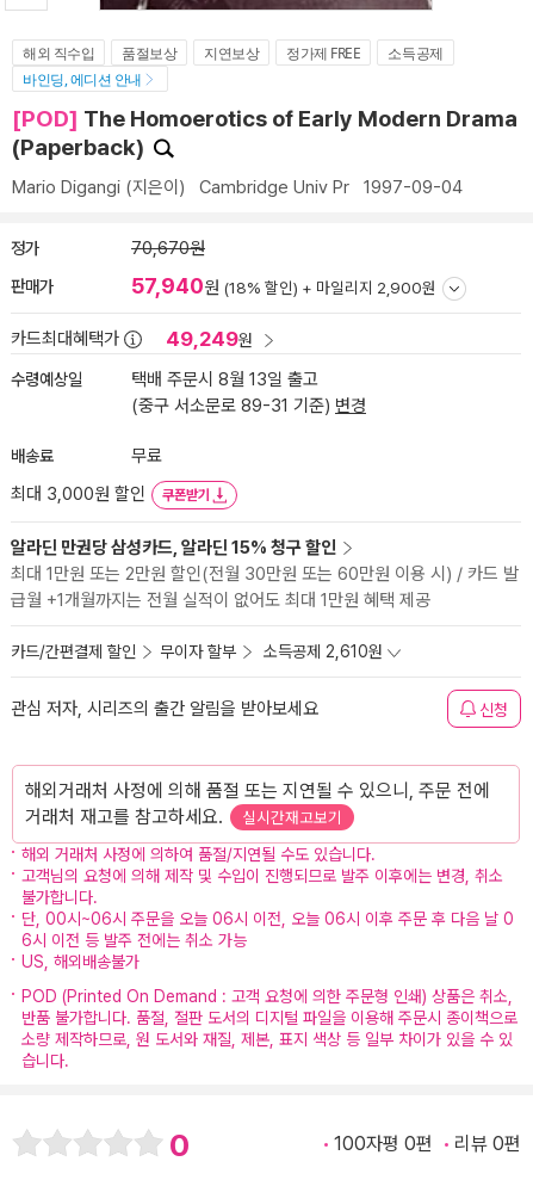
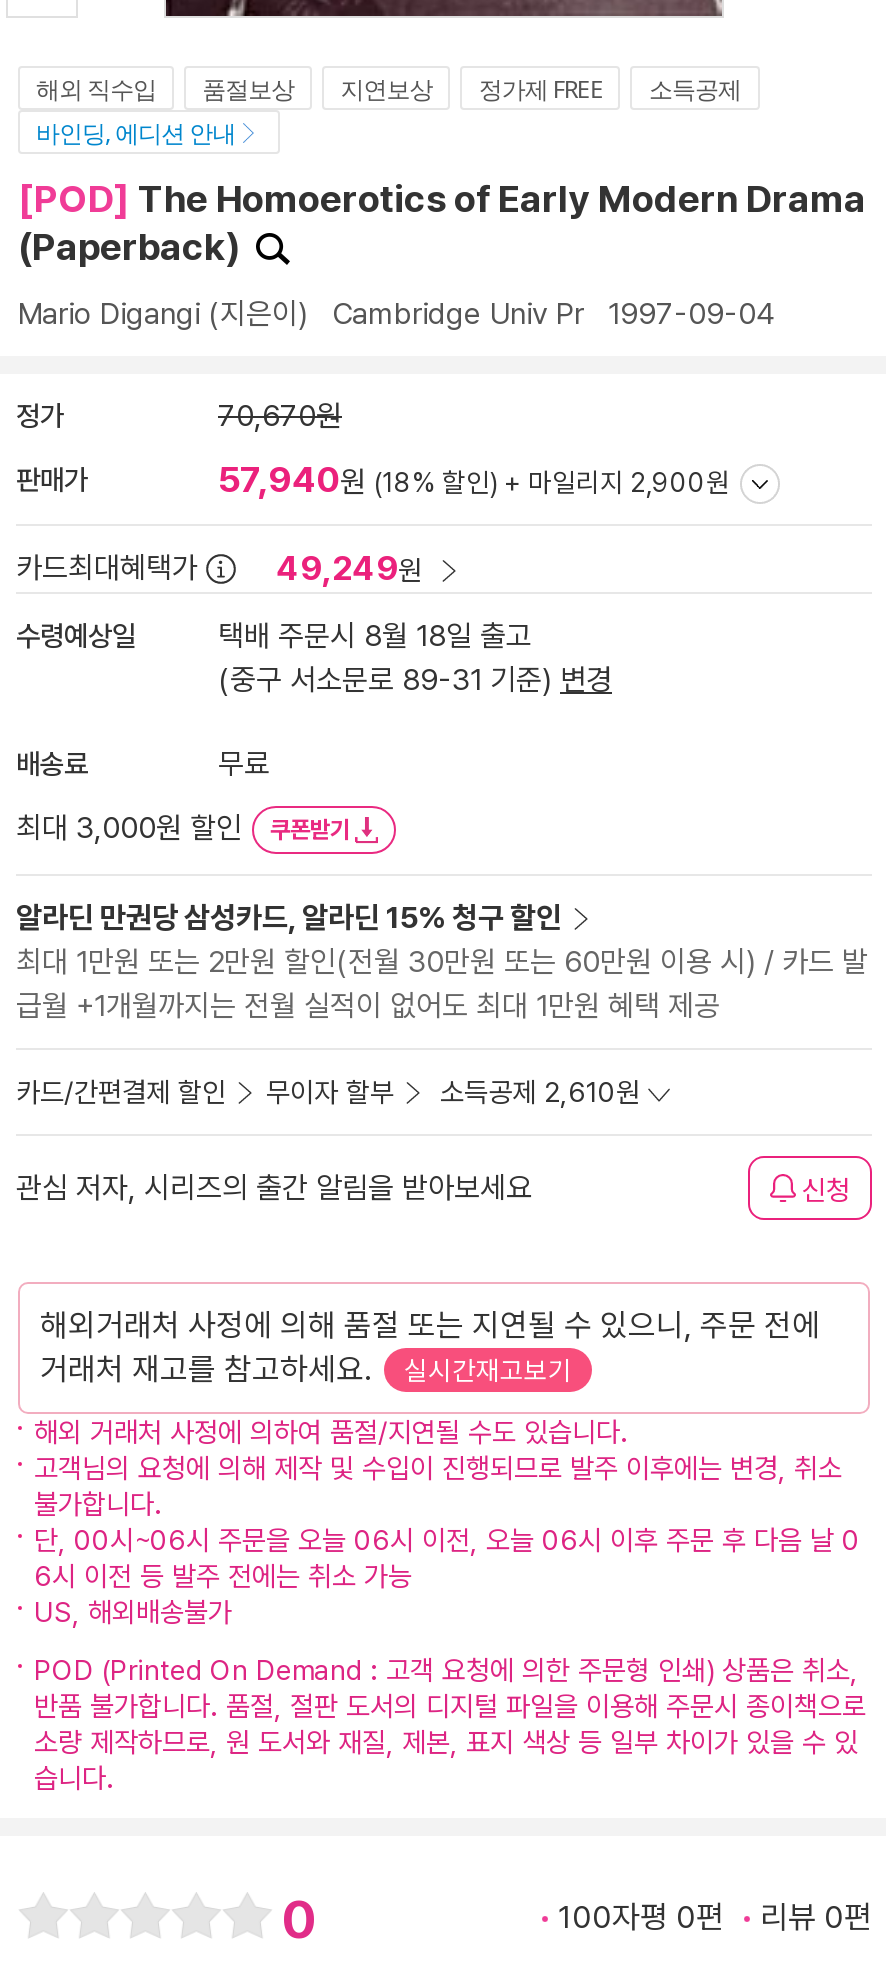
[131,369,318,390] 택배 주문시 8월 13일 출고 -> [218,618,532,654] 택배 주문시 8월 18일 출고

